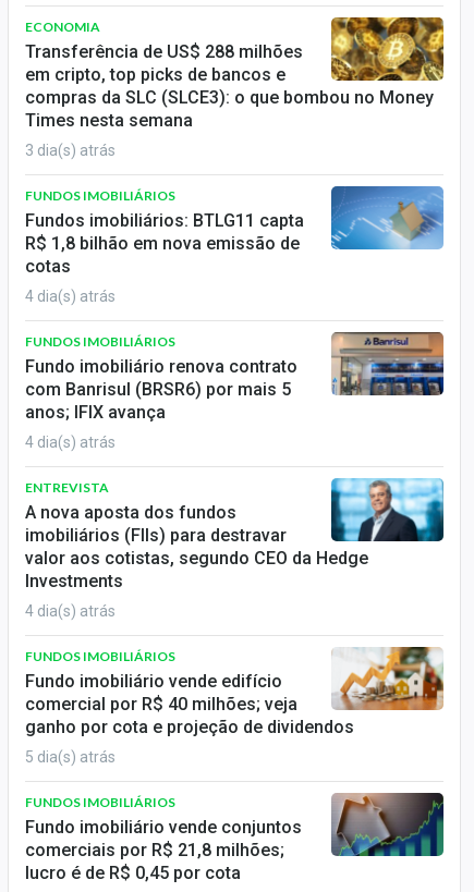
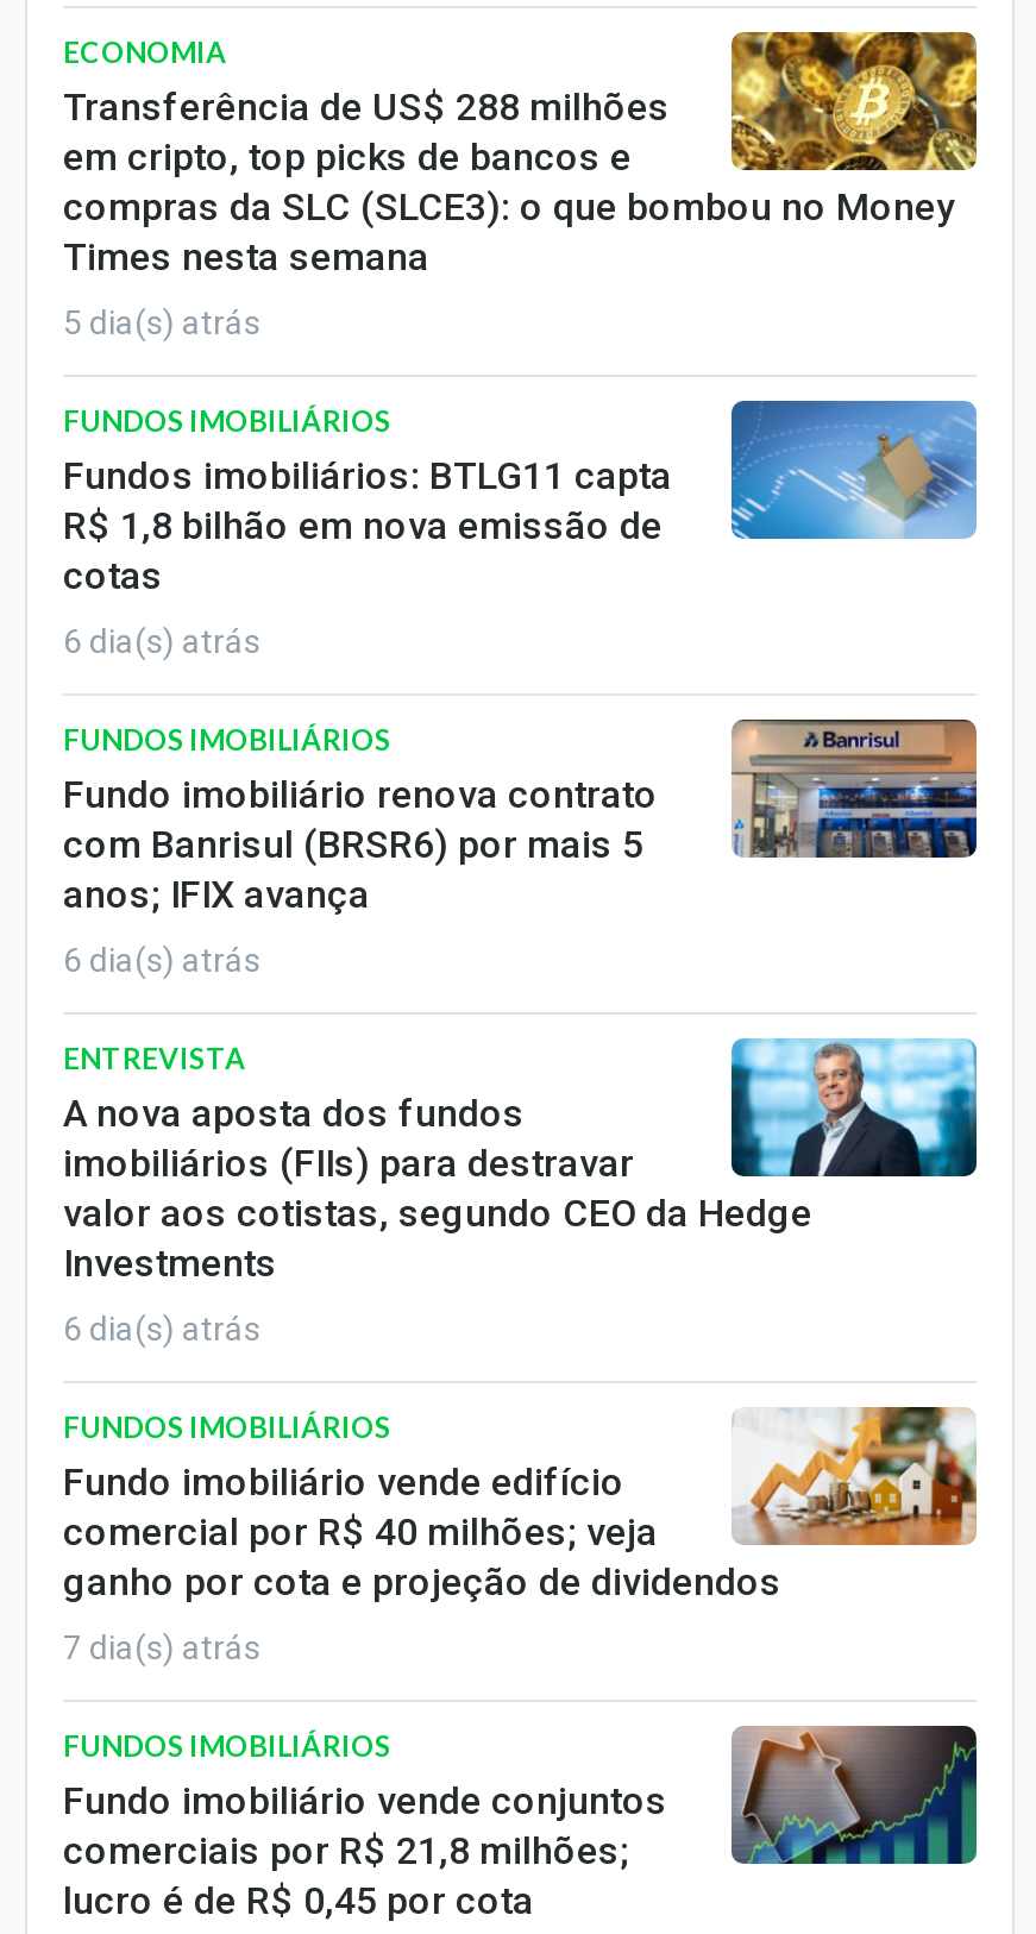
[25,142,116,159] 3 dia(s) atrás -> [63,303,260,341] 5 dia(s) atrás
[25,288,116,305] 4 dia(s) atrás -> [63,622,260,660] 6 dia(s) atrás
[25,433,116,451] 4 dia(s) atrás -> [63,941,260,979] 6 dia(s) atrás
[25,602,116,620] 4 dia(s) atrás -> [63,1310,260,1348] 6 dia(s) atrás
[25,748,116,766] 5 dia(s) atrás -> [63,1628,260,1666] 7 dia(s) atrás

